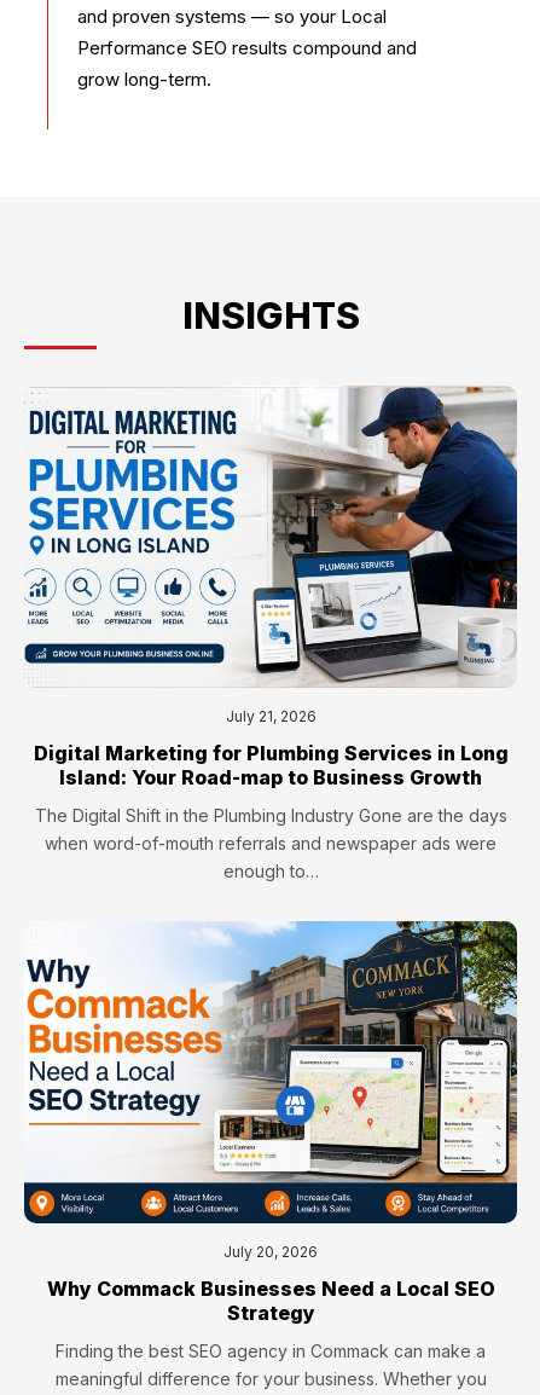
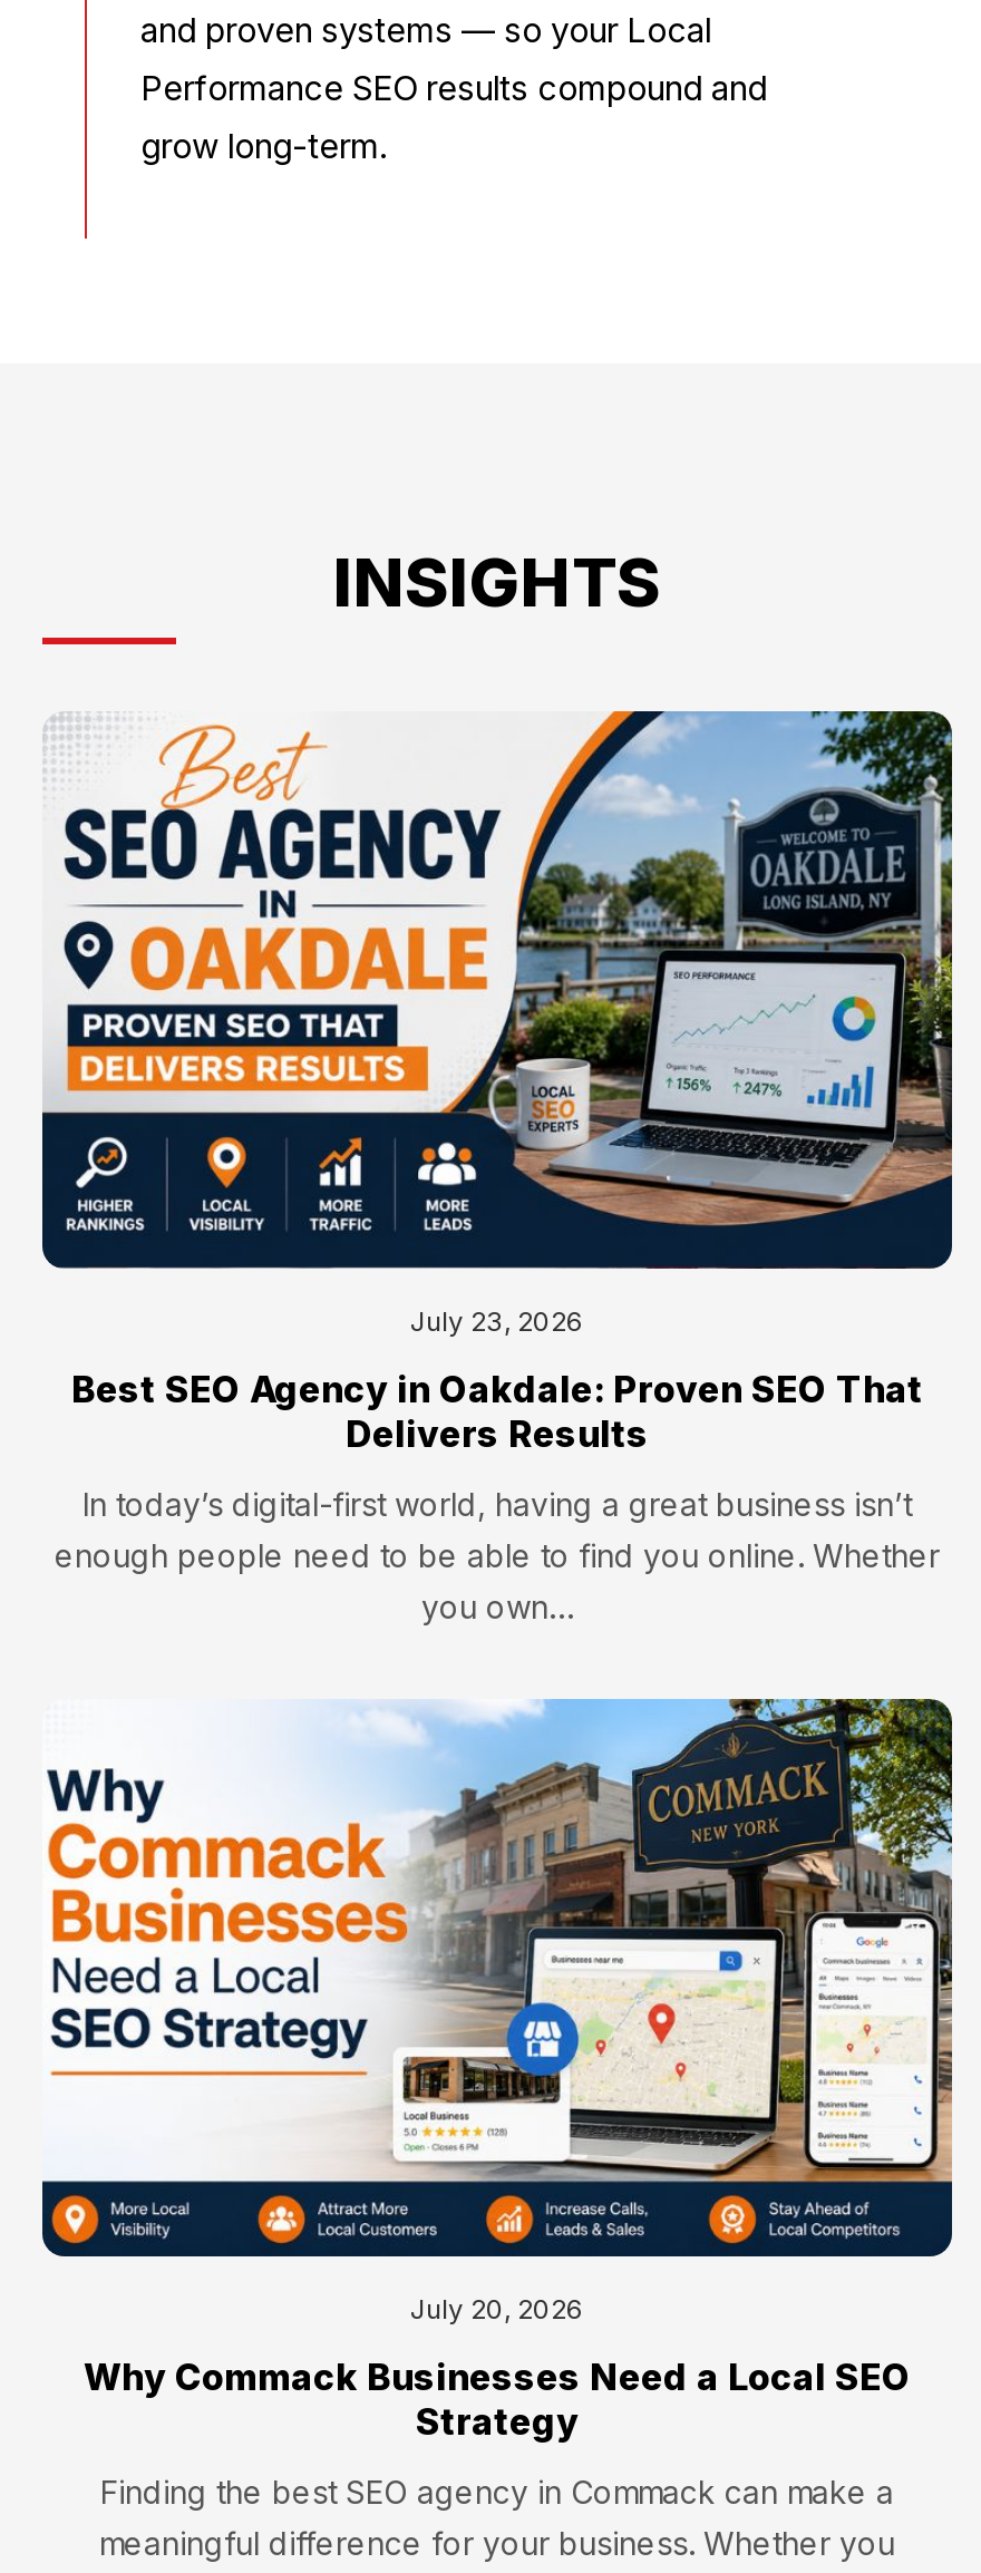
[24,386,518,726] [image] | July 21, 2026 -> [40,709,954,1339] [image] | July 23, 2026
[33,742,508,790] Digital Marketing for Plumbing Services in Long | Island: Your Road-map to Business Growth -> [71,1368,923,1457] Best SEO Agency in Oakdale: Proven SEO That | Delivers Results
[34,806,507,882] The Digital Shift in the Plumbing Industry Gone are the days | when word-of-mouth referrals and newspaper ads were | enough to… -> [55,1486,940,1627] In today’s digital-first world, having a great business isn’t | enough people need to be able to find you online. Whether | you own…

